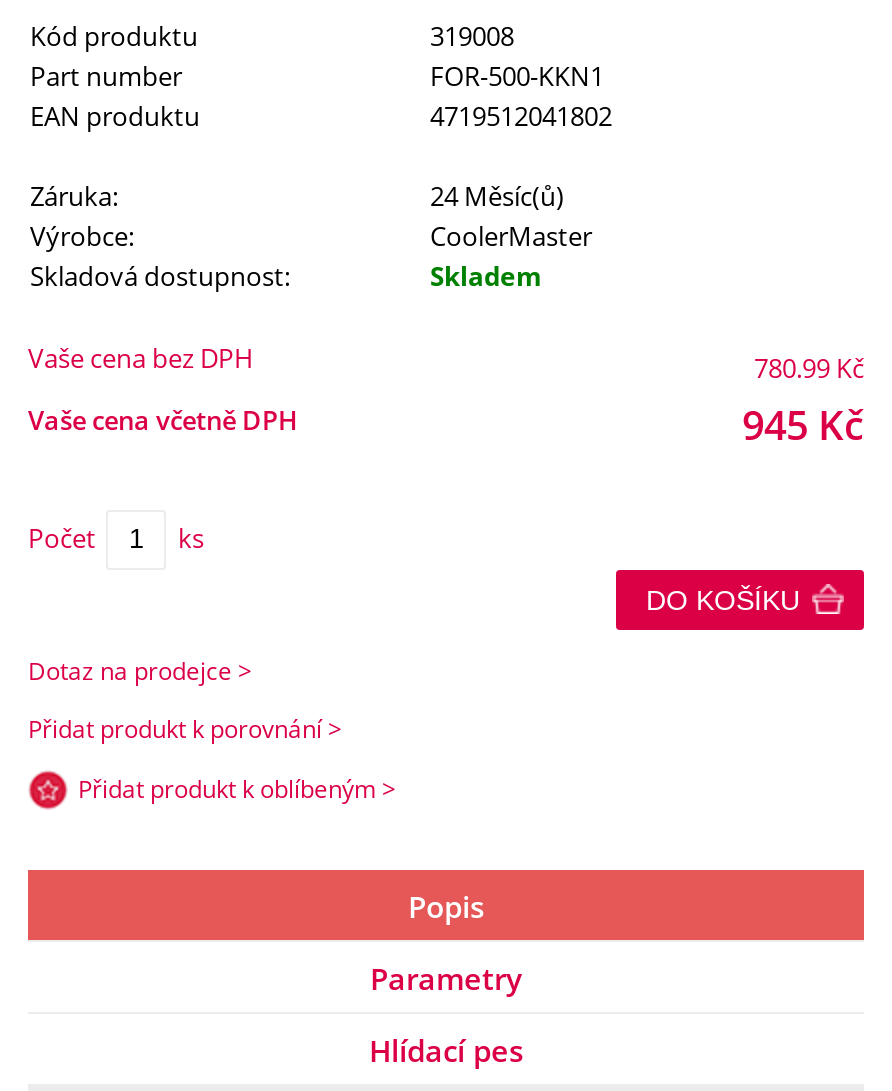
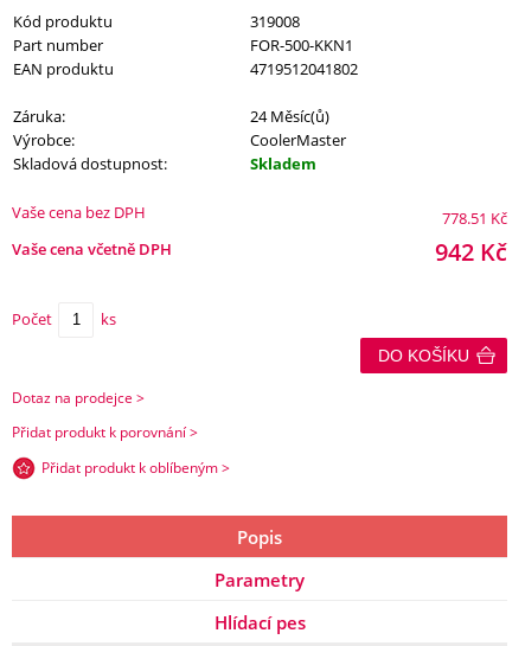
[754,349,864,385] 780.99 Kč -> [442,207,507,228] 778.51 Kč
[742,397,864,451] 945 Kč -> [435,236,507,268] 942 Kč

